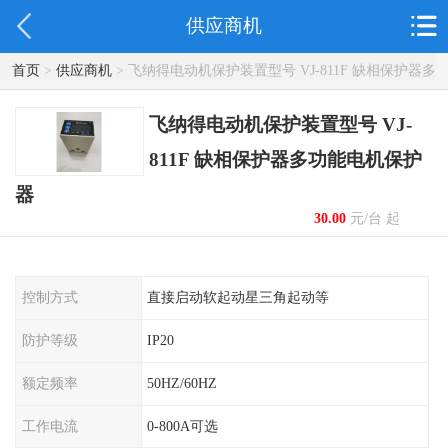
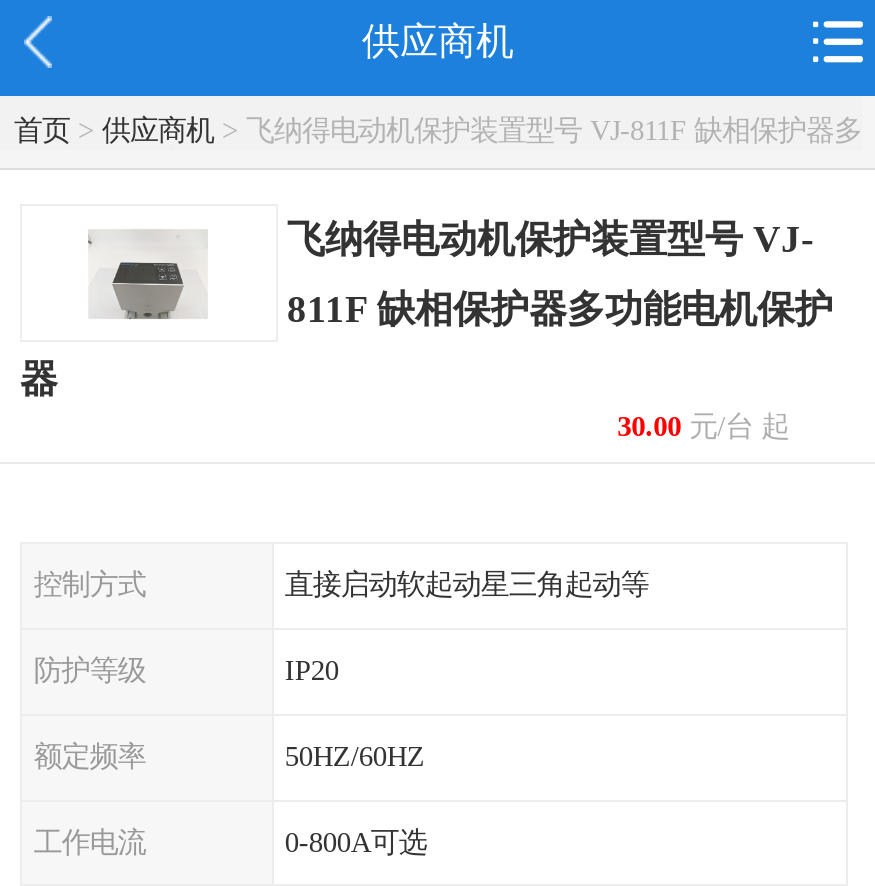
[50,112,107,172] [image] -> [88,216,206,332] [image]

